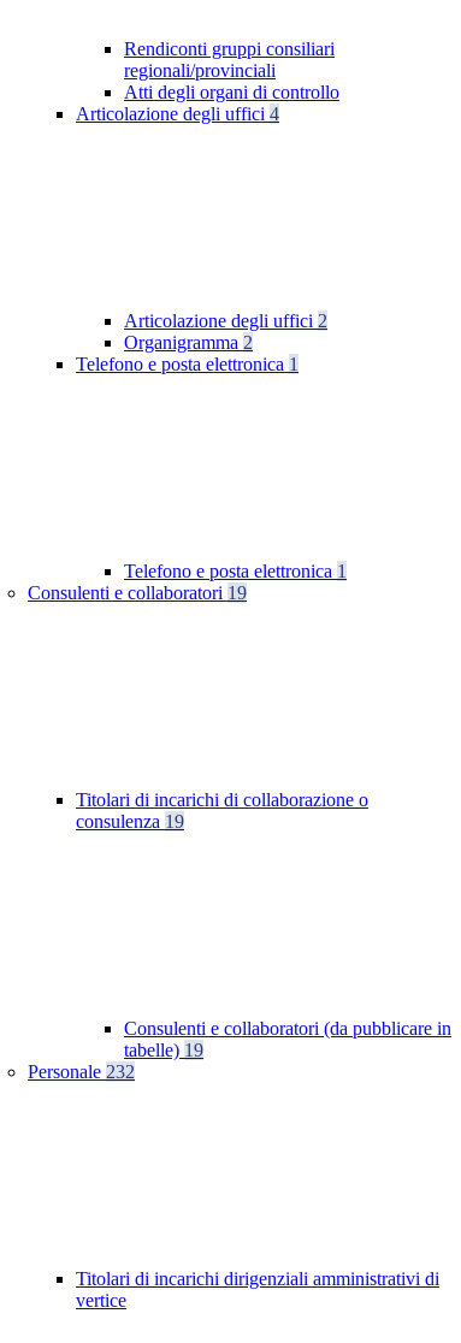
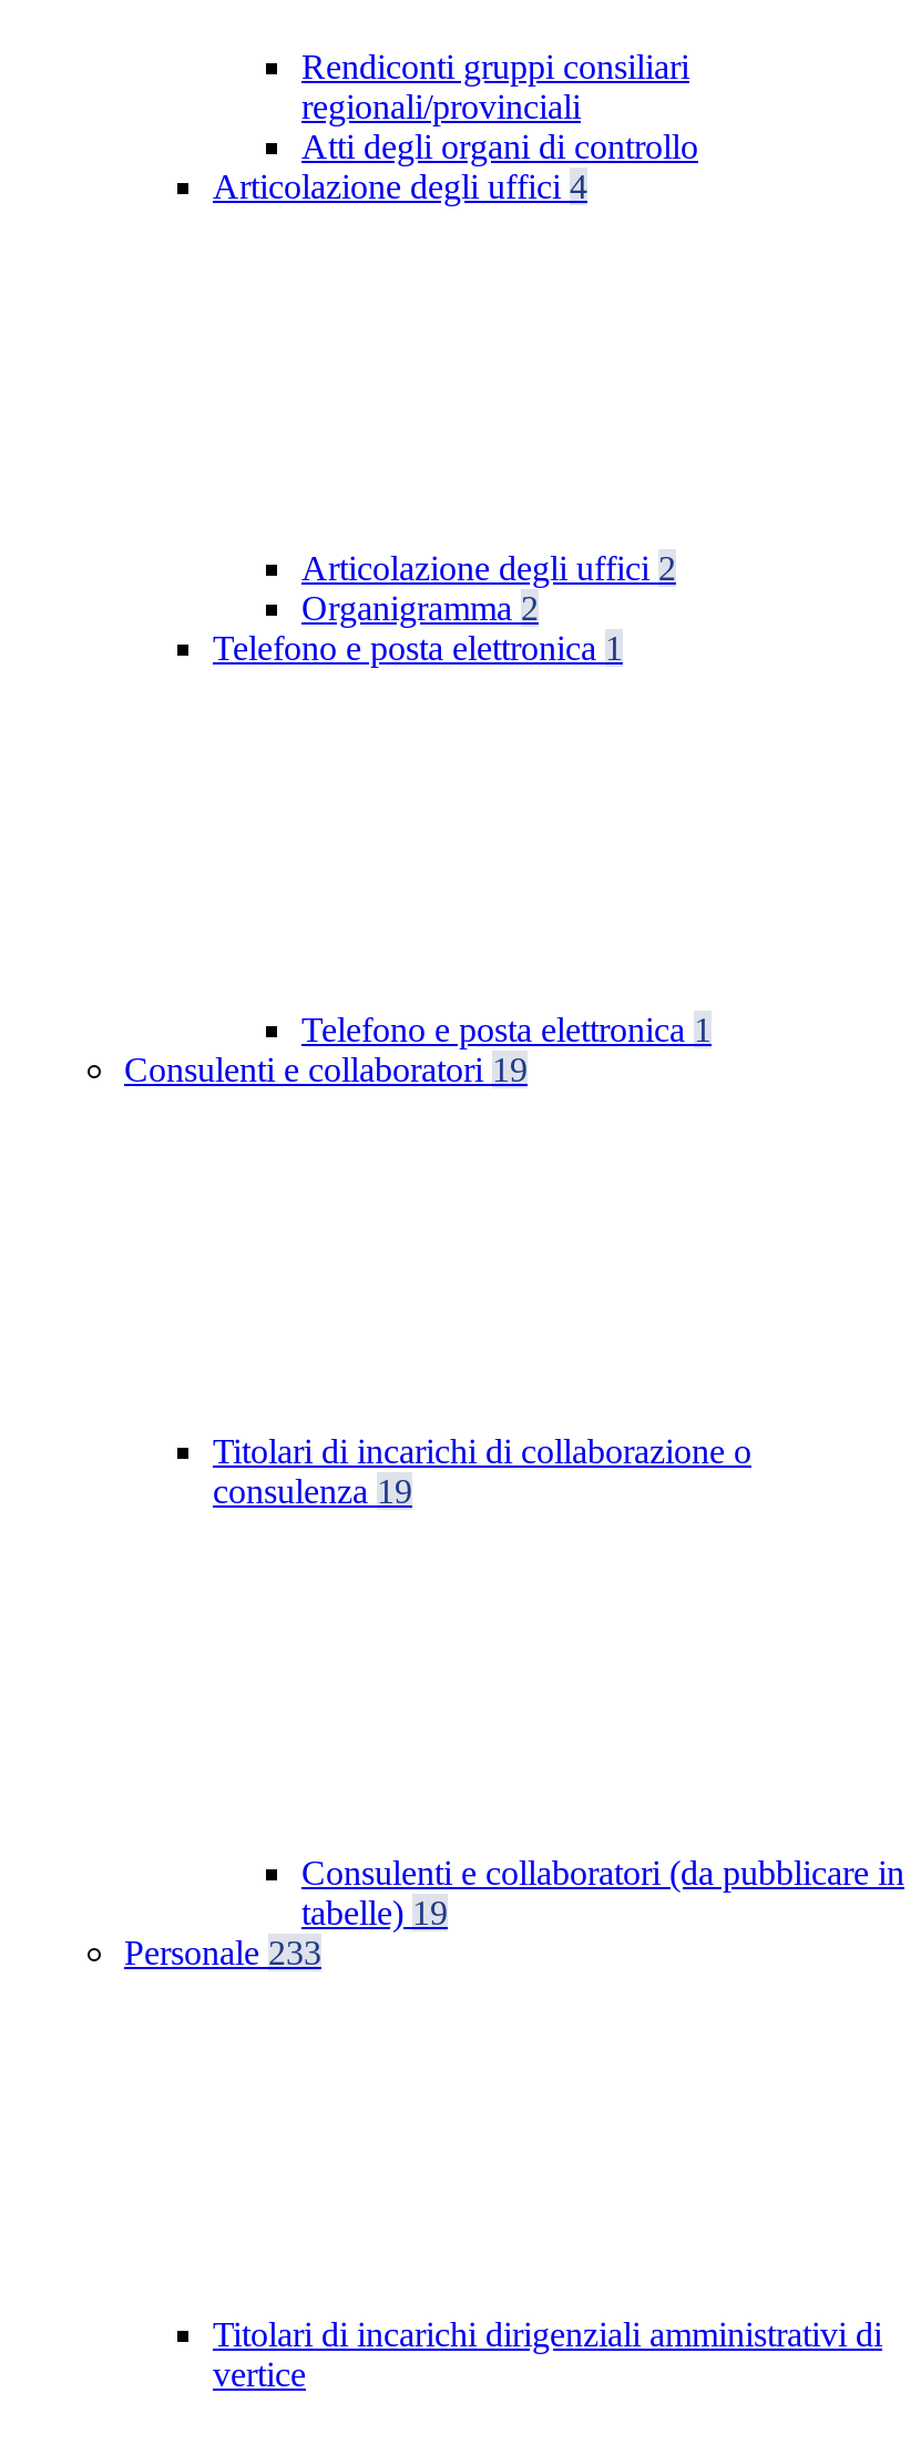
[28,1062,135,1082] Personale 232 -> [124,1934,321,1972] Personale 233

